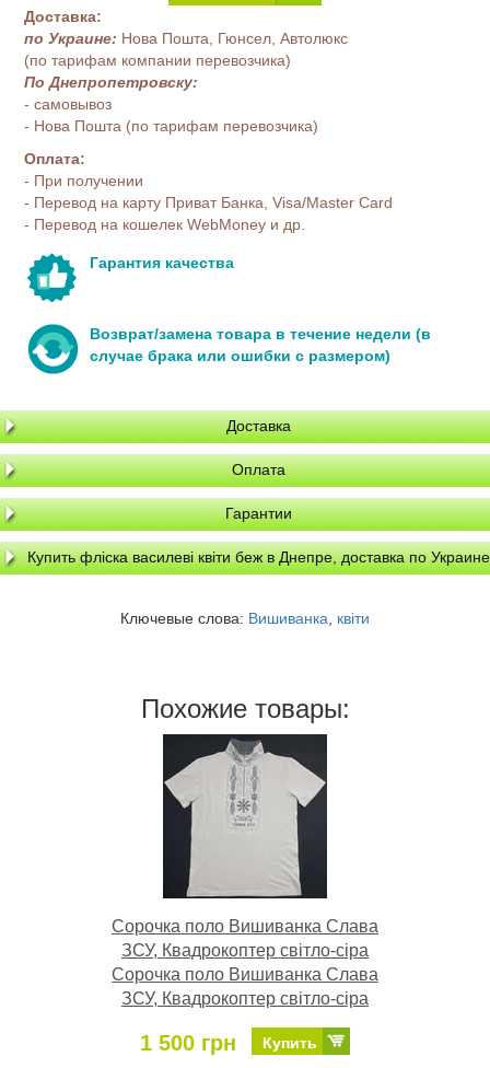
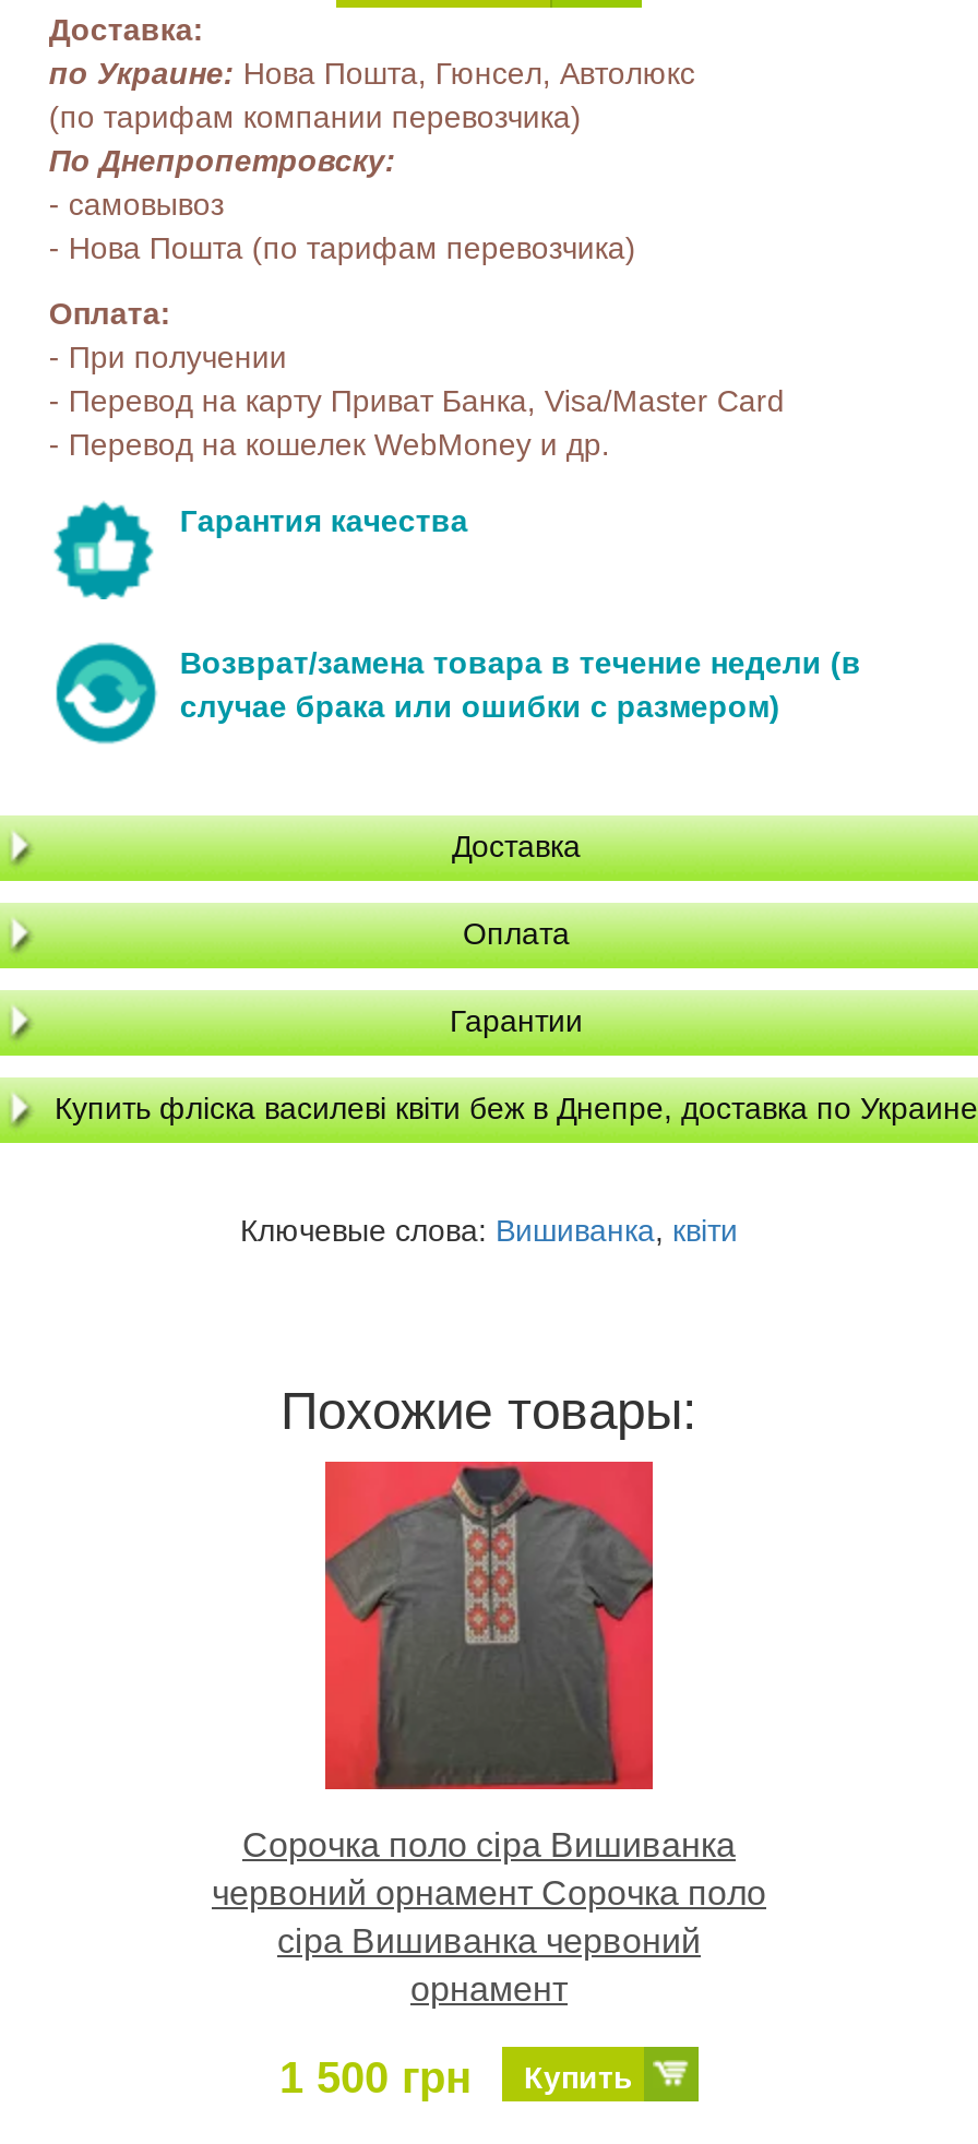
[112,733,378,1007] [image] | Сорочка поло Вишиванка Слава | ЗСУ, Квадрокоптер світло-сіра | Сорочка поло Вишиванка Слава | ЗСУ, Квадрокоптер світло-сіра -> [212,1460,766,2006] [image] | Сорочка поло сіра Вишиванка | червоний орнамент Сорочка поло | сіра Вишиванка червоний | орнамент

